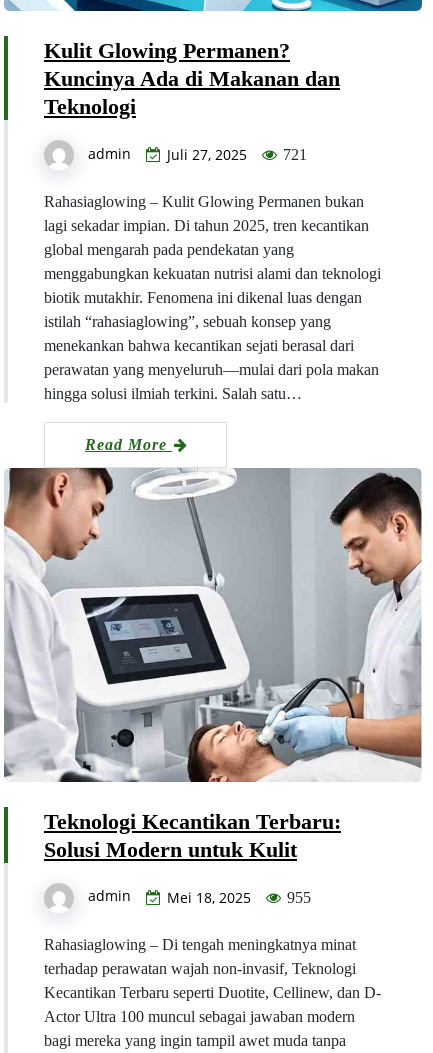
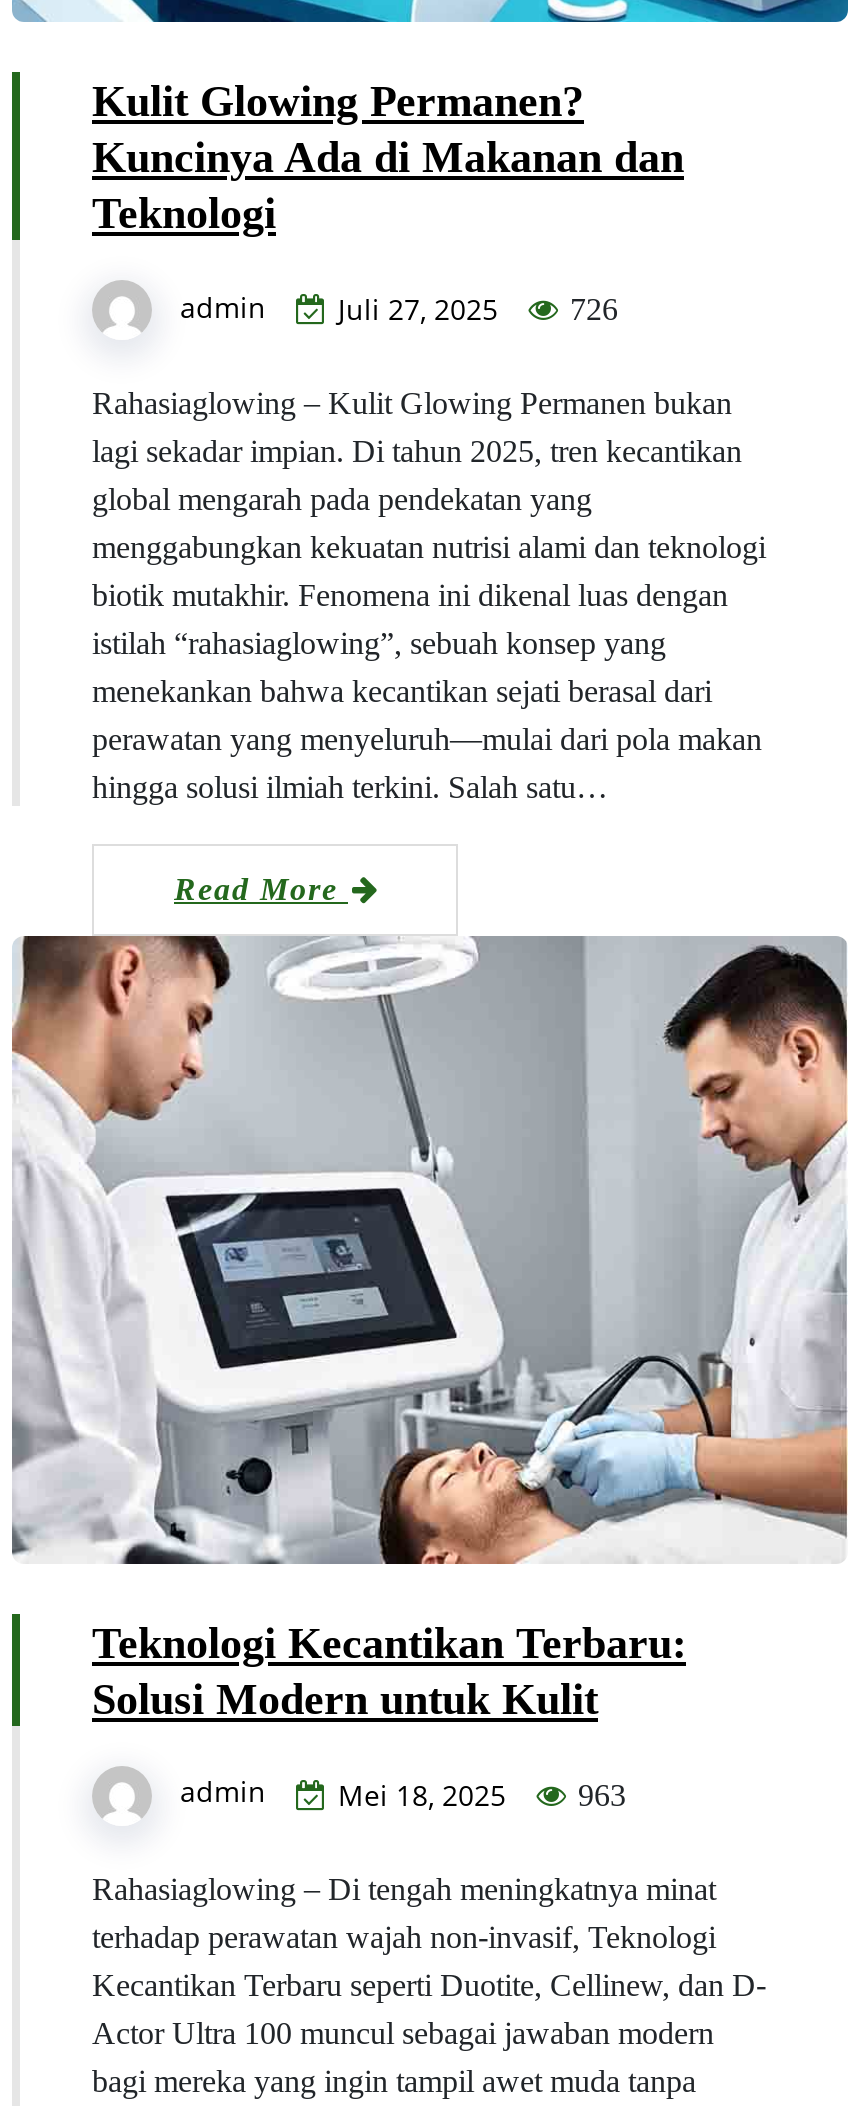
[88,144,307,164] admin Juli 27, 2025 721 -> [180,288,618,328] admin Juli 27, 2025 726
[88,886,311,907] admin Mei 18, 2025 955 -> [180,1773,626,1813] admin Mei 18, 2025 963

